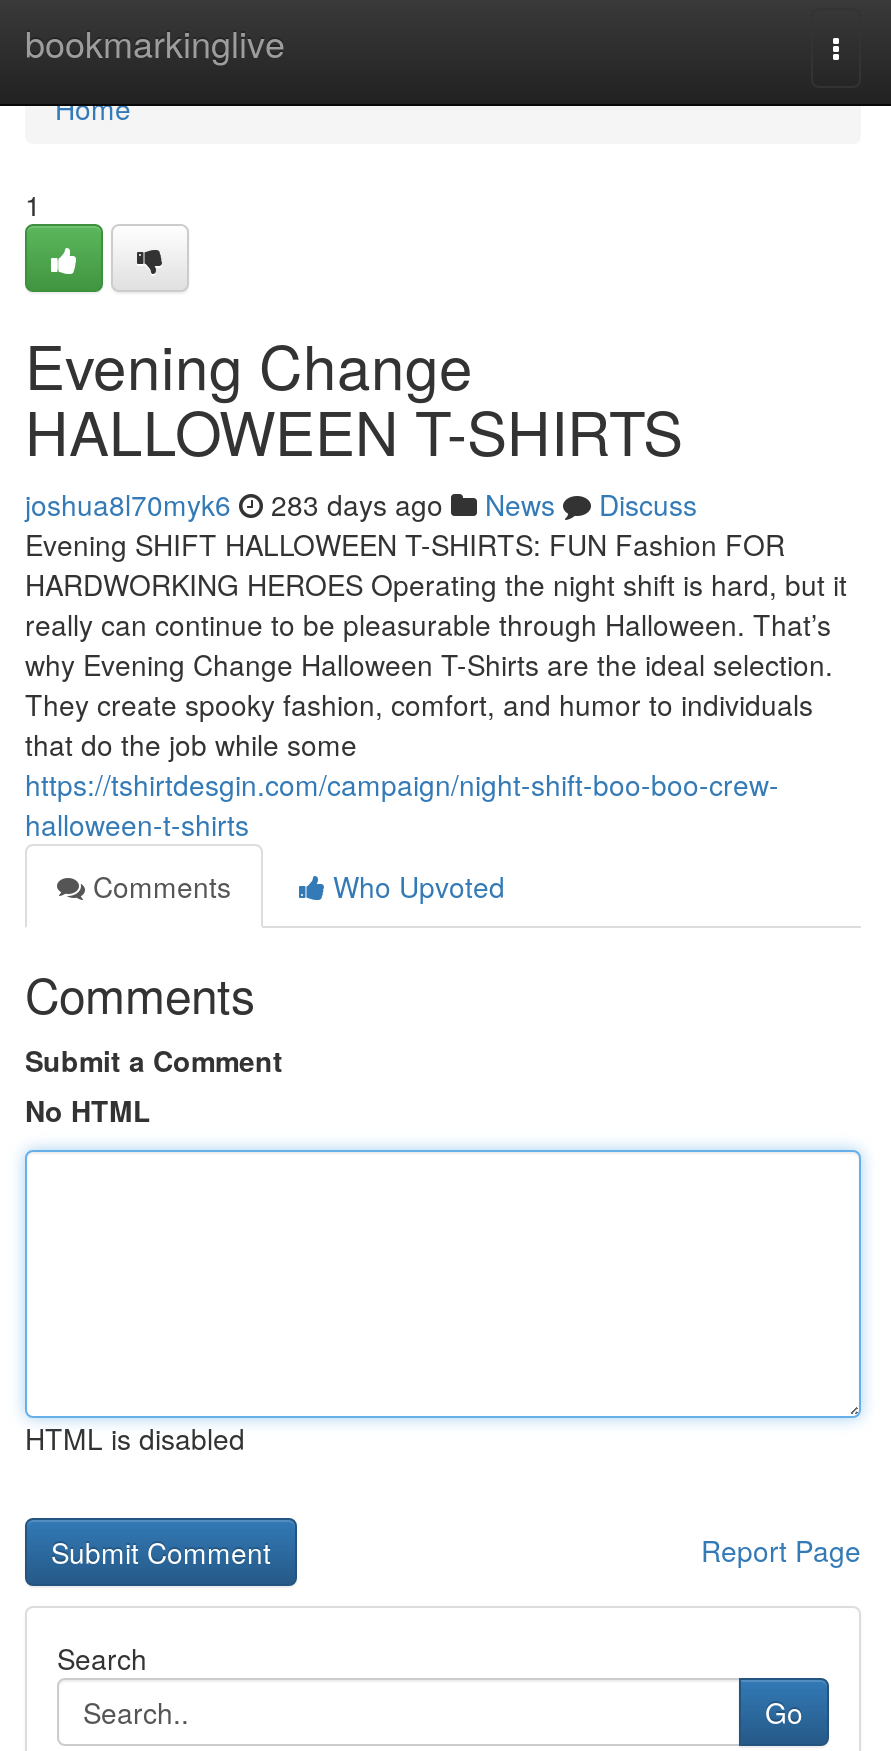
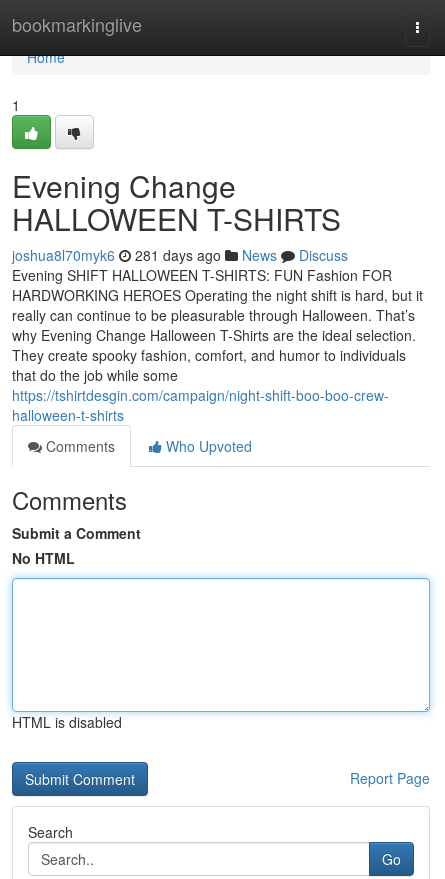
[25,484,697,524] joshua8l70myk6 283 days ago News Discuss -> [12,245,348,265] joshua8l70myk6 281 days ago News Discuss

